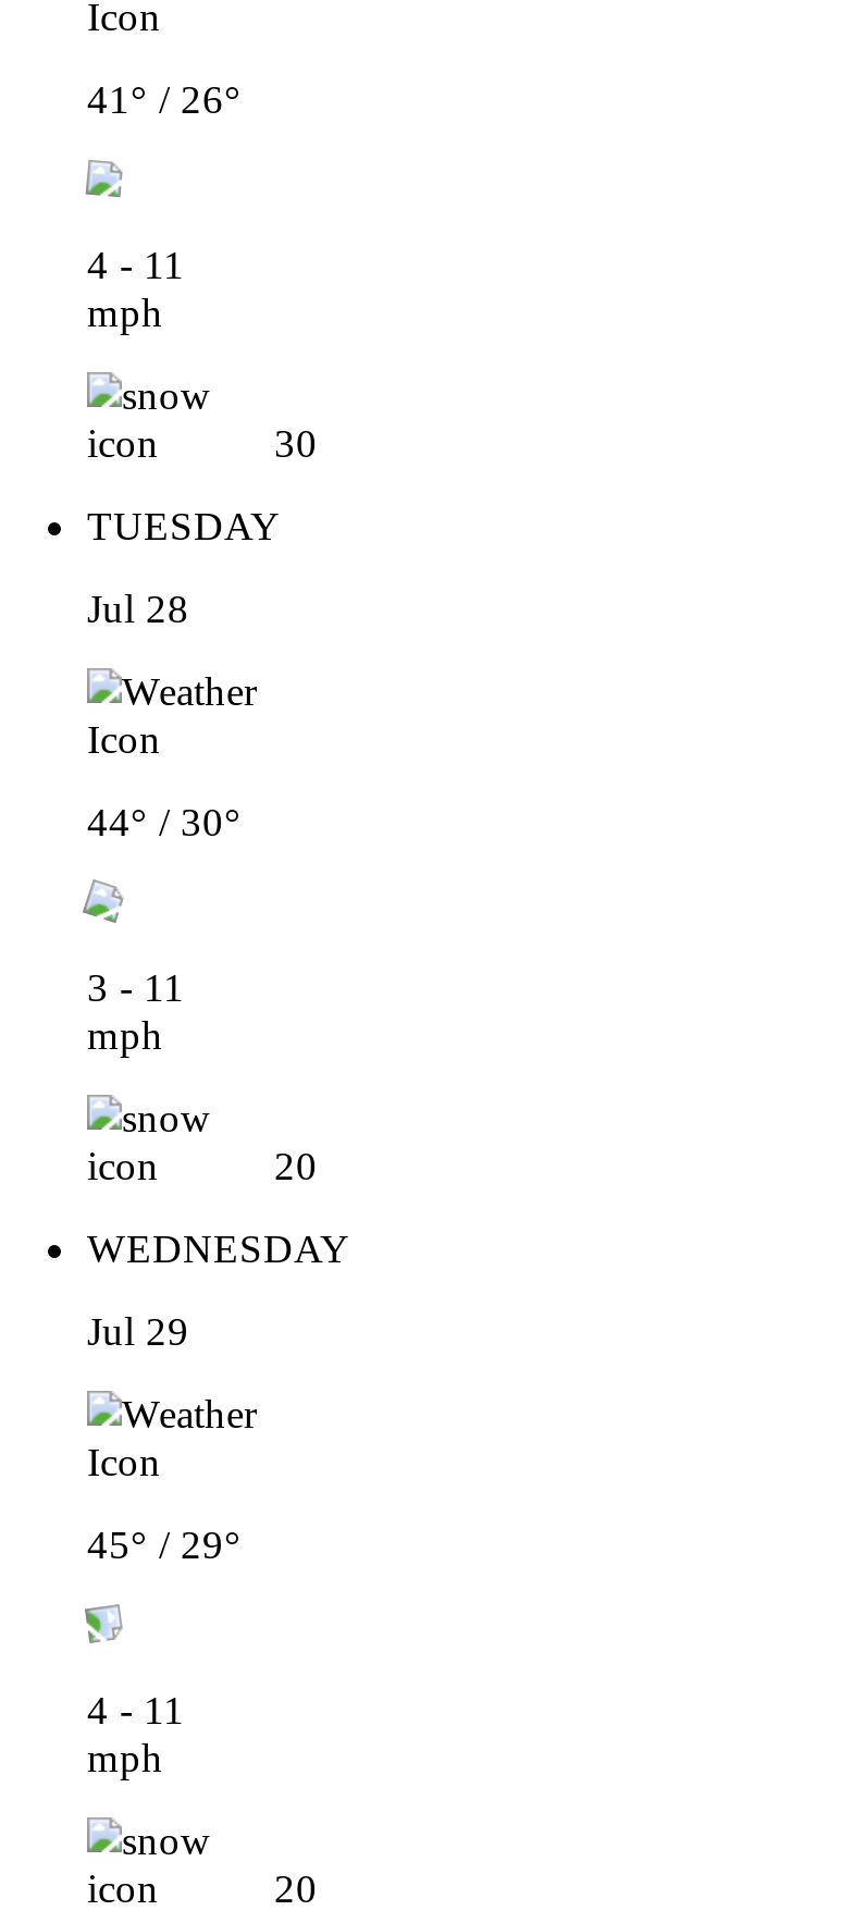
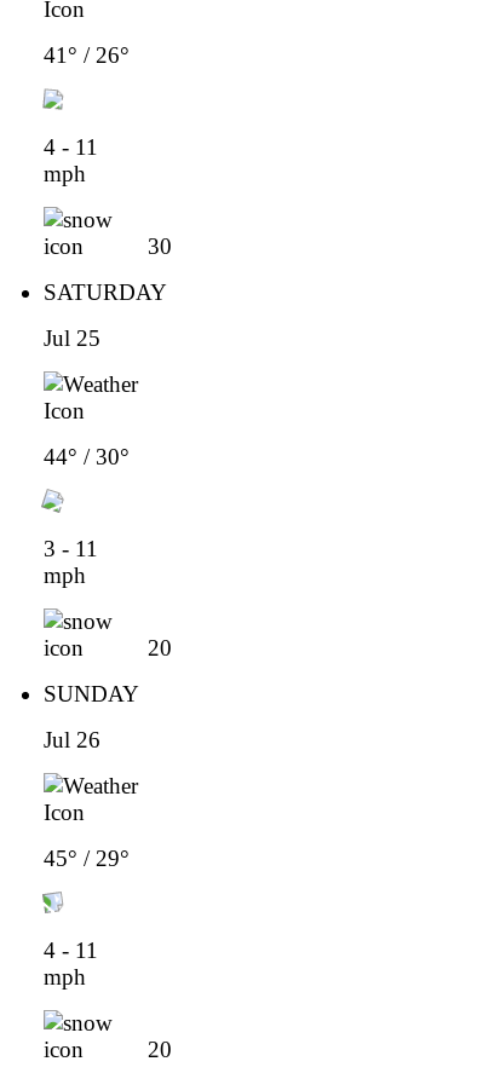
[87,503,281,548] TUESDAY -> [44,279,167,305] SATURDAY
[87,585,189,631] Jul 28 -> [44,325,100,351] Jul 25
[87,1225,350,1271] WEDNESDAY -> [44,681,139,706] SUNDAY
[87,1308,189,1354] Jul 29 -> [44,727,100,752] Jul 26

